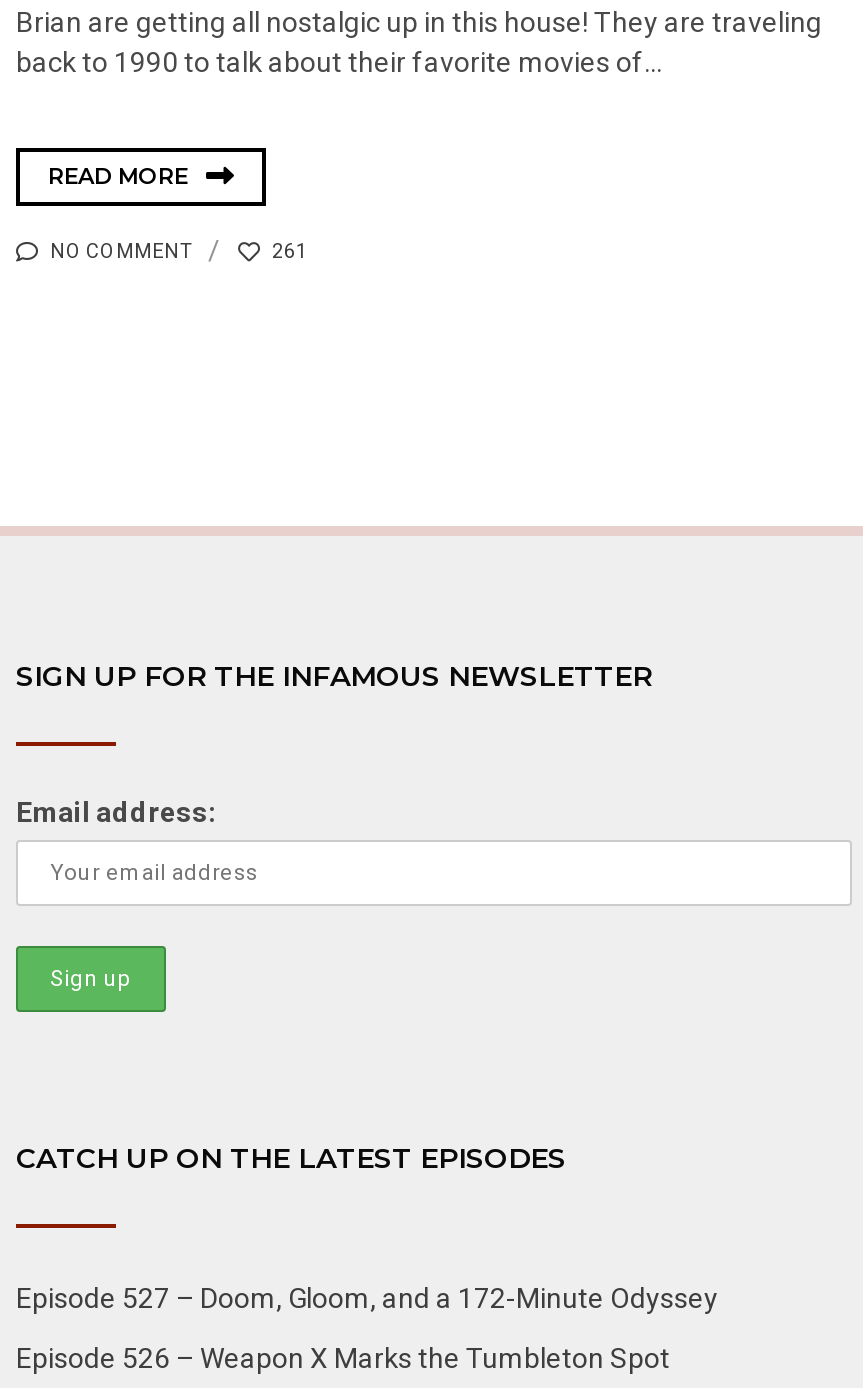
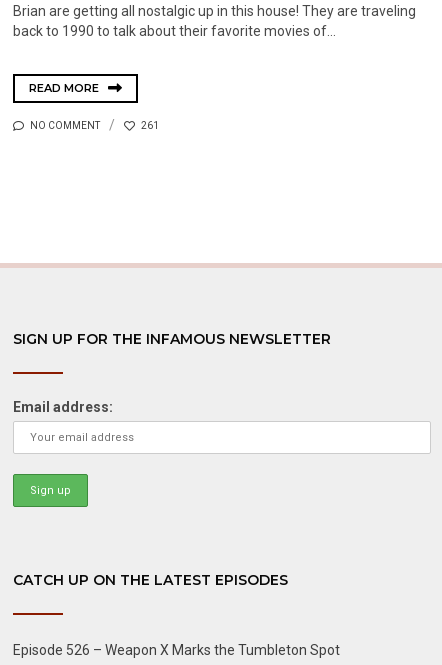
[16,1283,718,1315] Episode 527 – Doom, Gloom, and a 172-Minute Odyssey -> none

